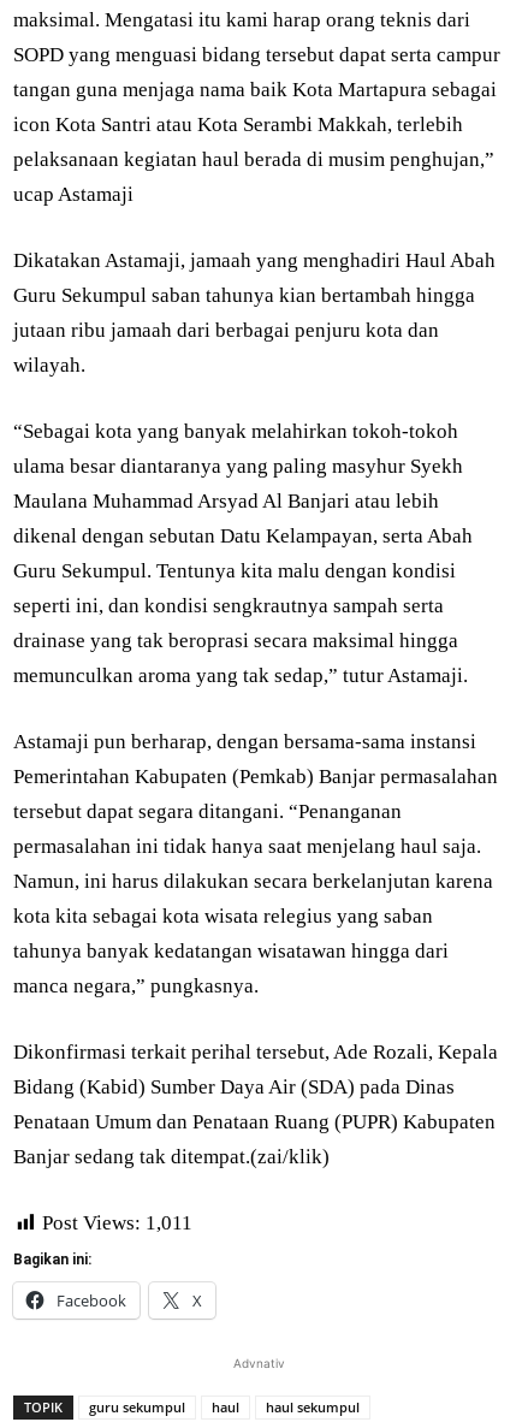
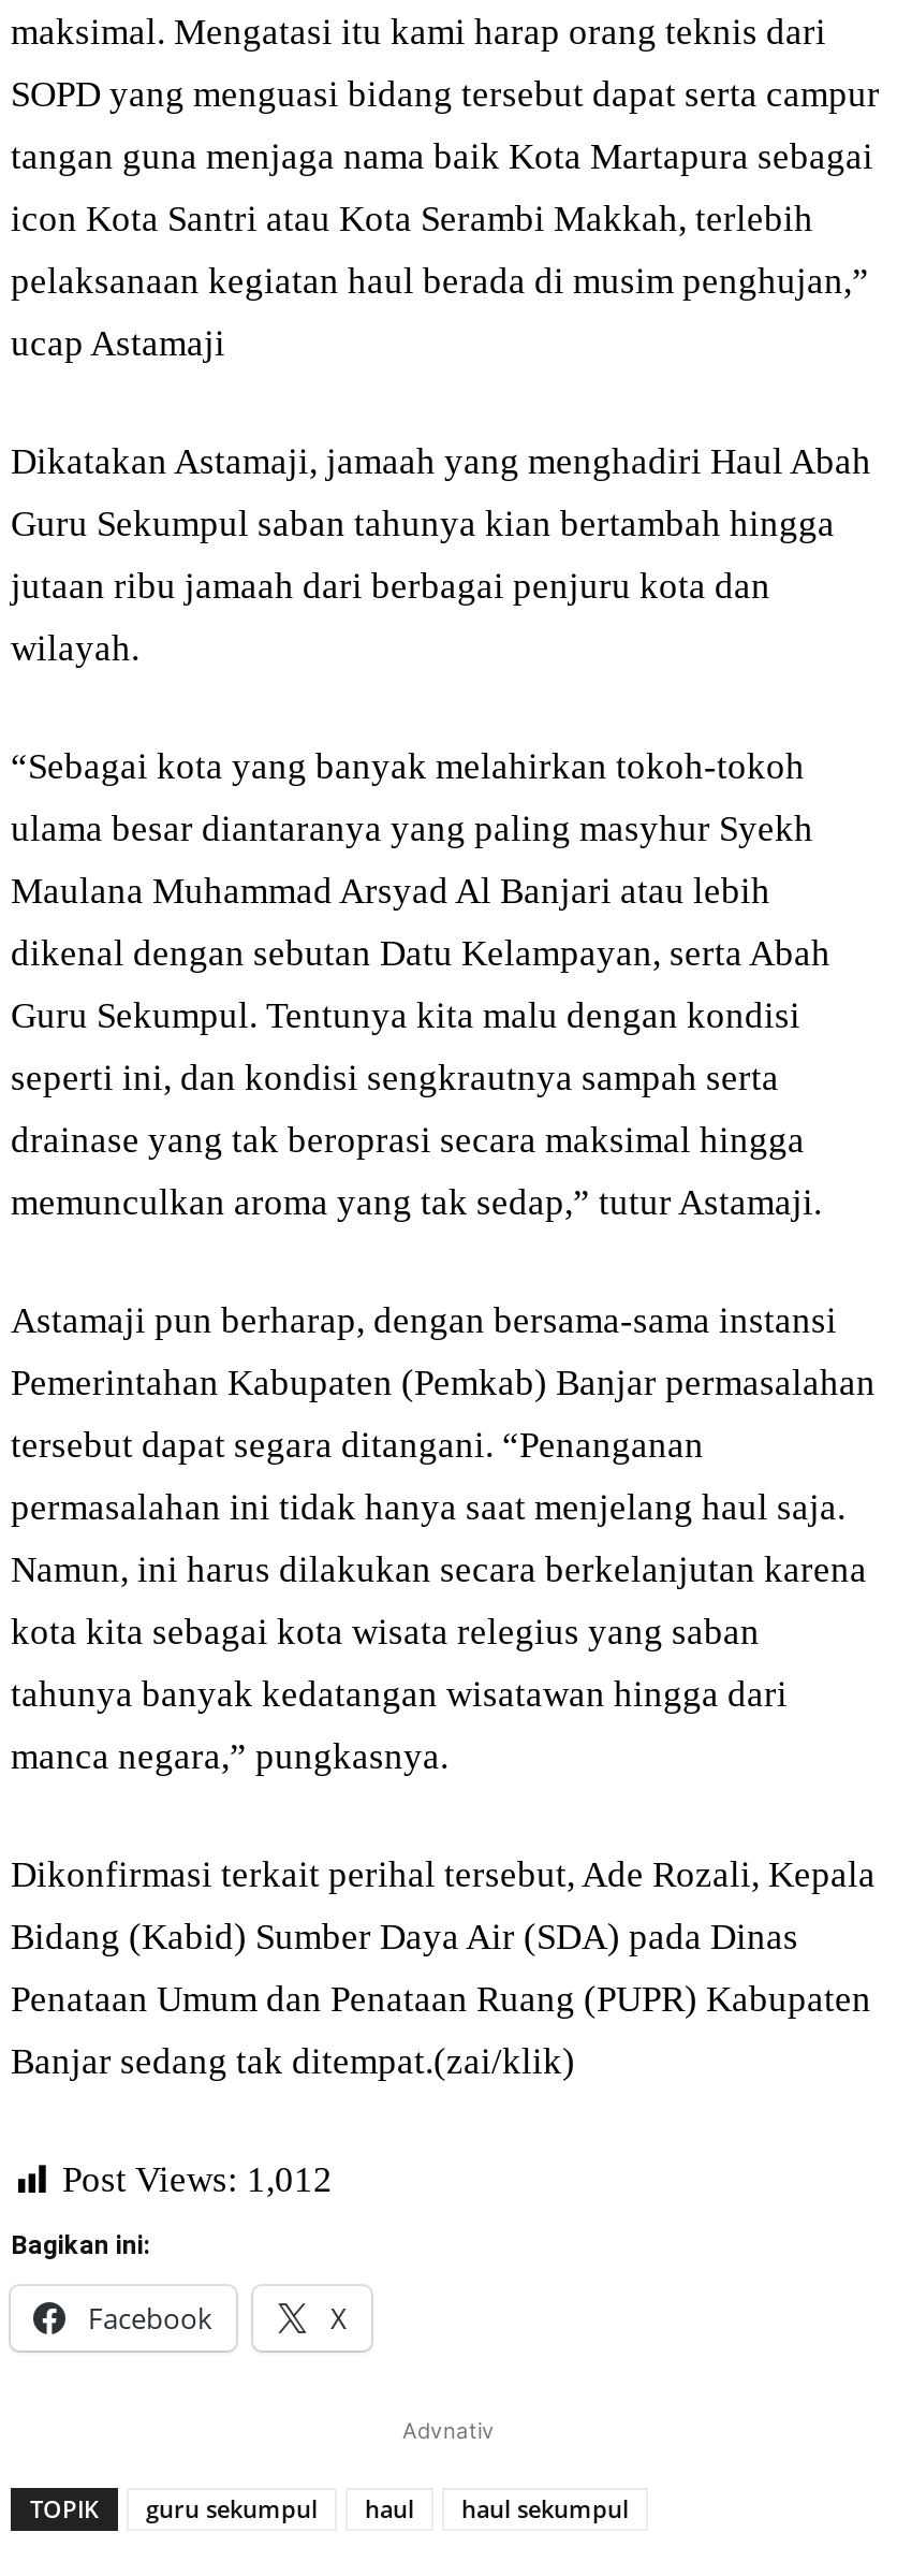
[42,1211,192,1234] Post Views: 1,011 -> [62,2159,333,2200] Post Views: 1,012

